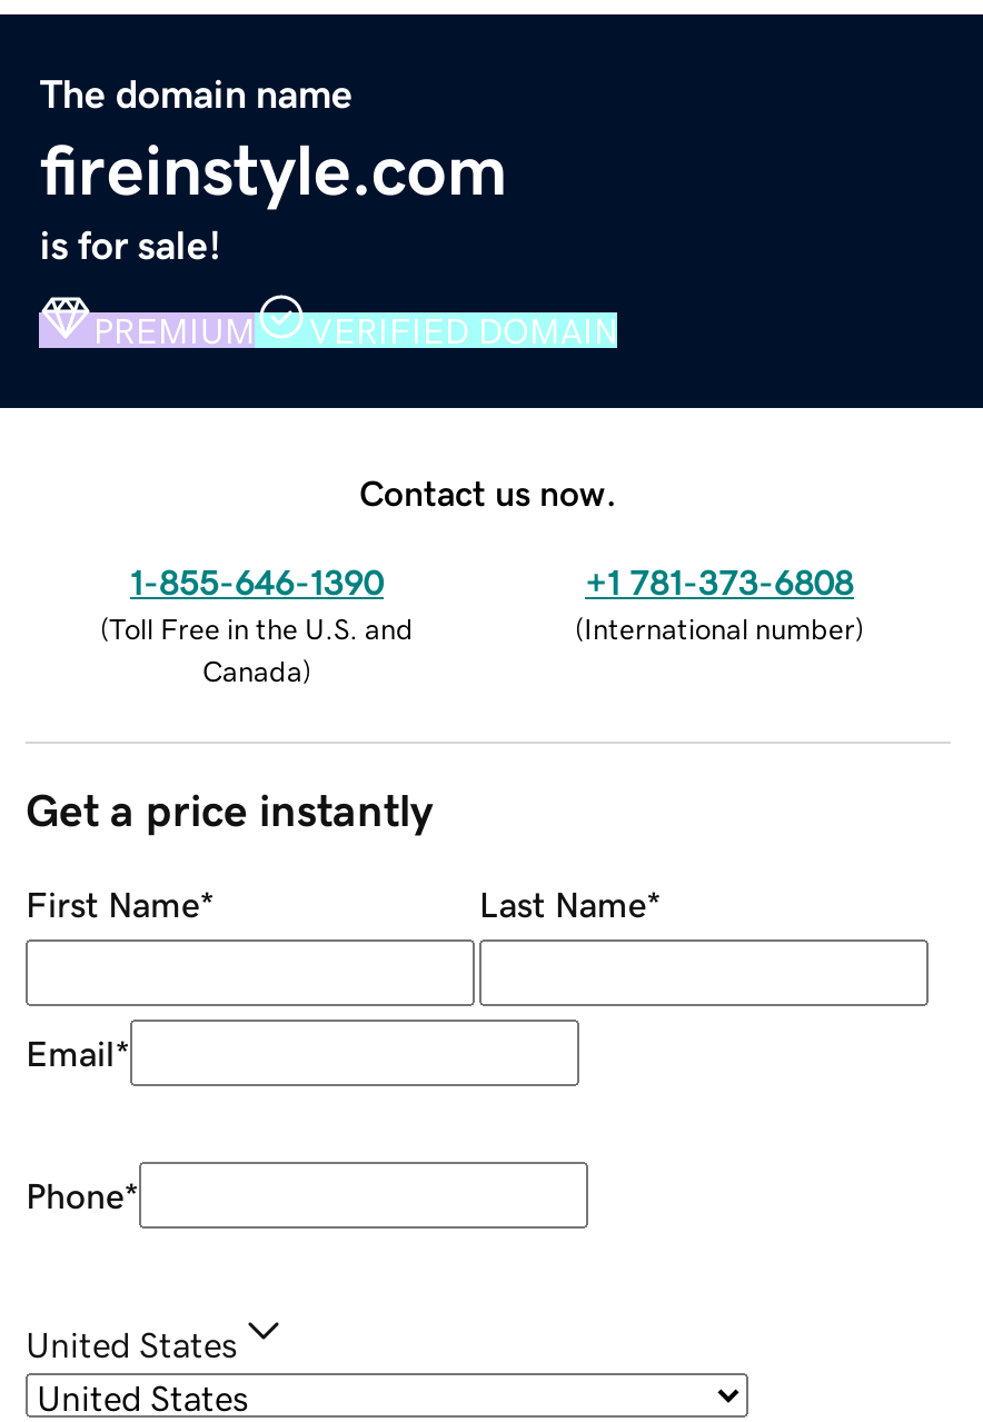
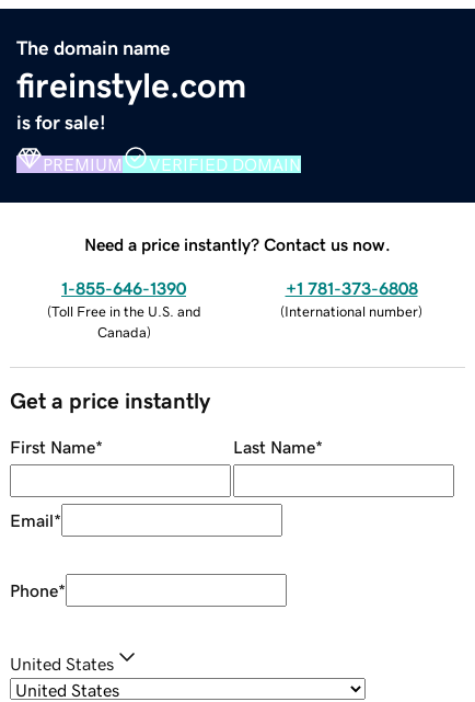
[359,474,617,509] Contact us now. -> [84,235,391,253] Need a price instantly? Contact us now.

